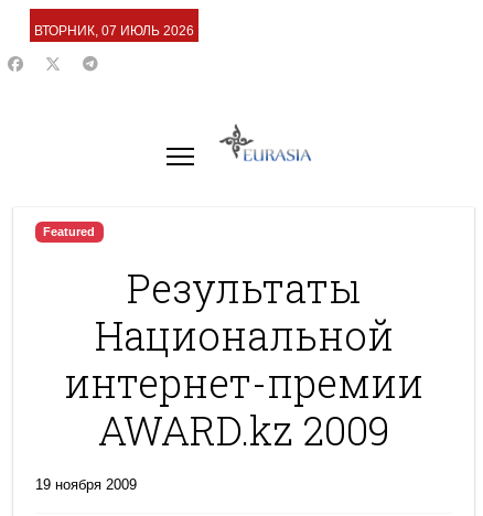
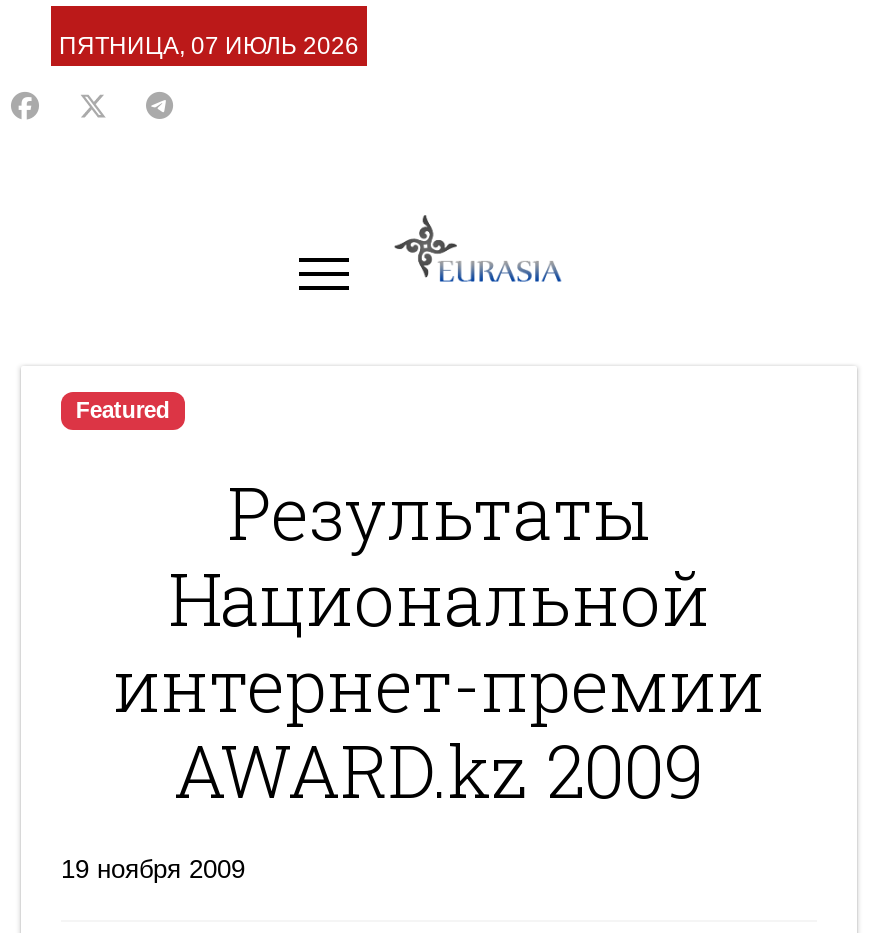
[34,23,194,39] ВТОРНИК, 07 ИЮЛЬ 2026 -> [59,32,359,60] ПЯТНИЦА, 07 ИЮЛЬ 2026

